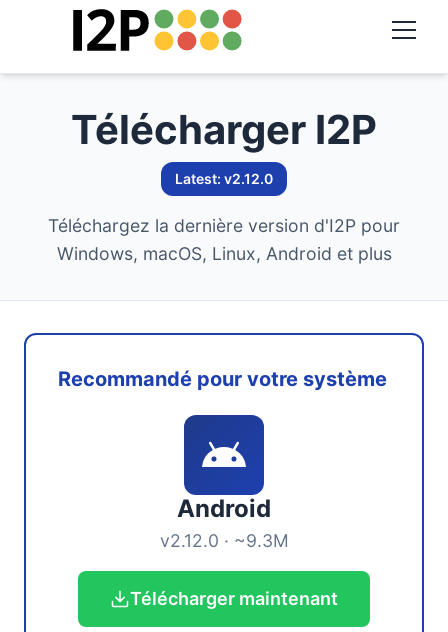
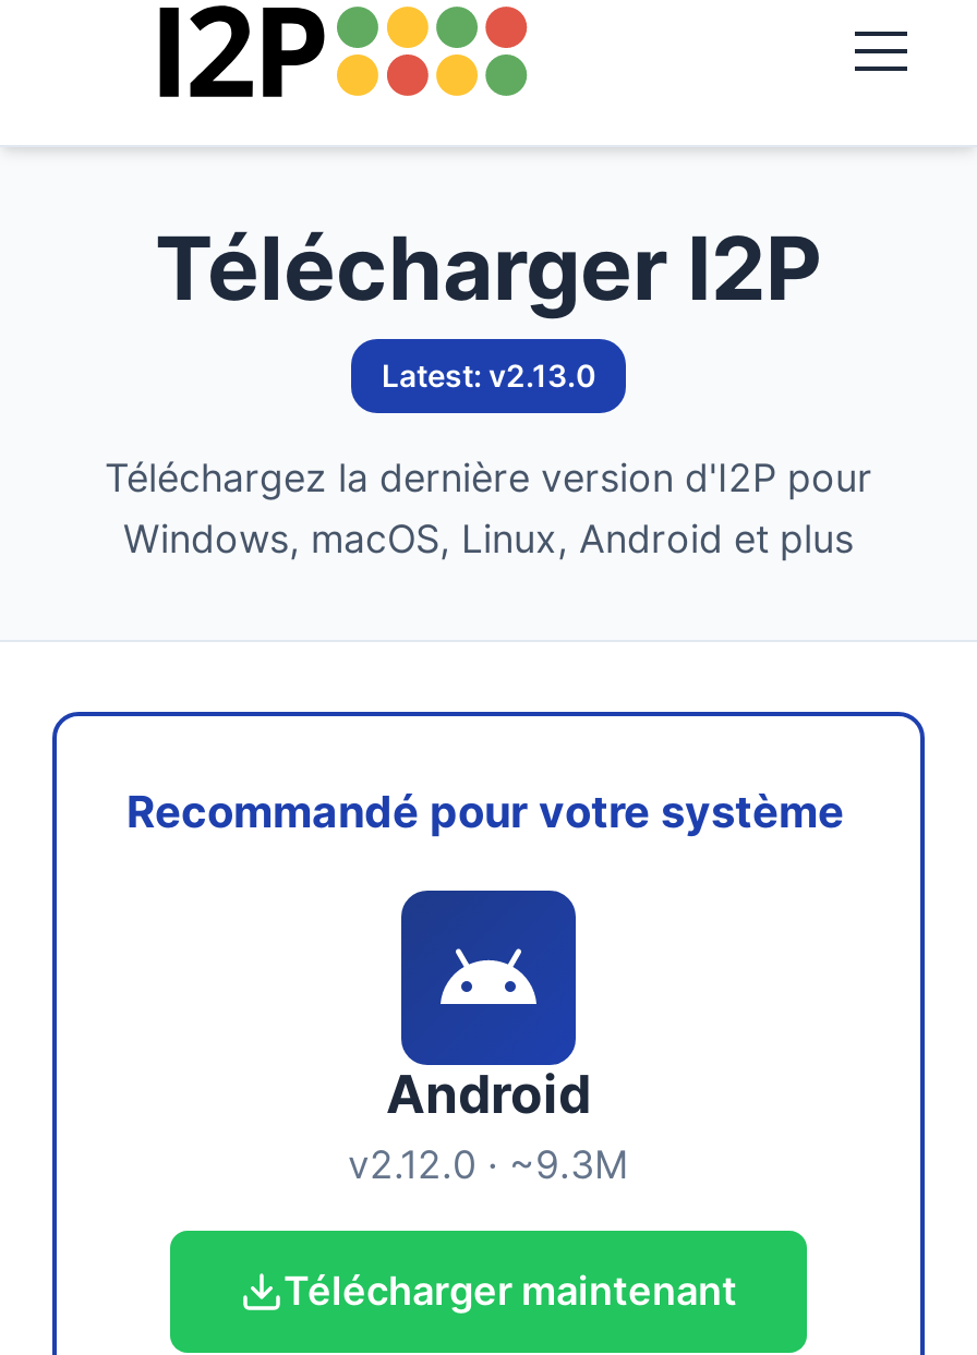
[175,170,273,187] Latest: v2.12.0 -> [382,356,595,394] Latest: v2.13.0

